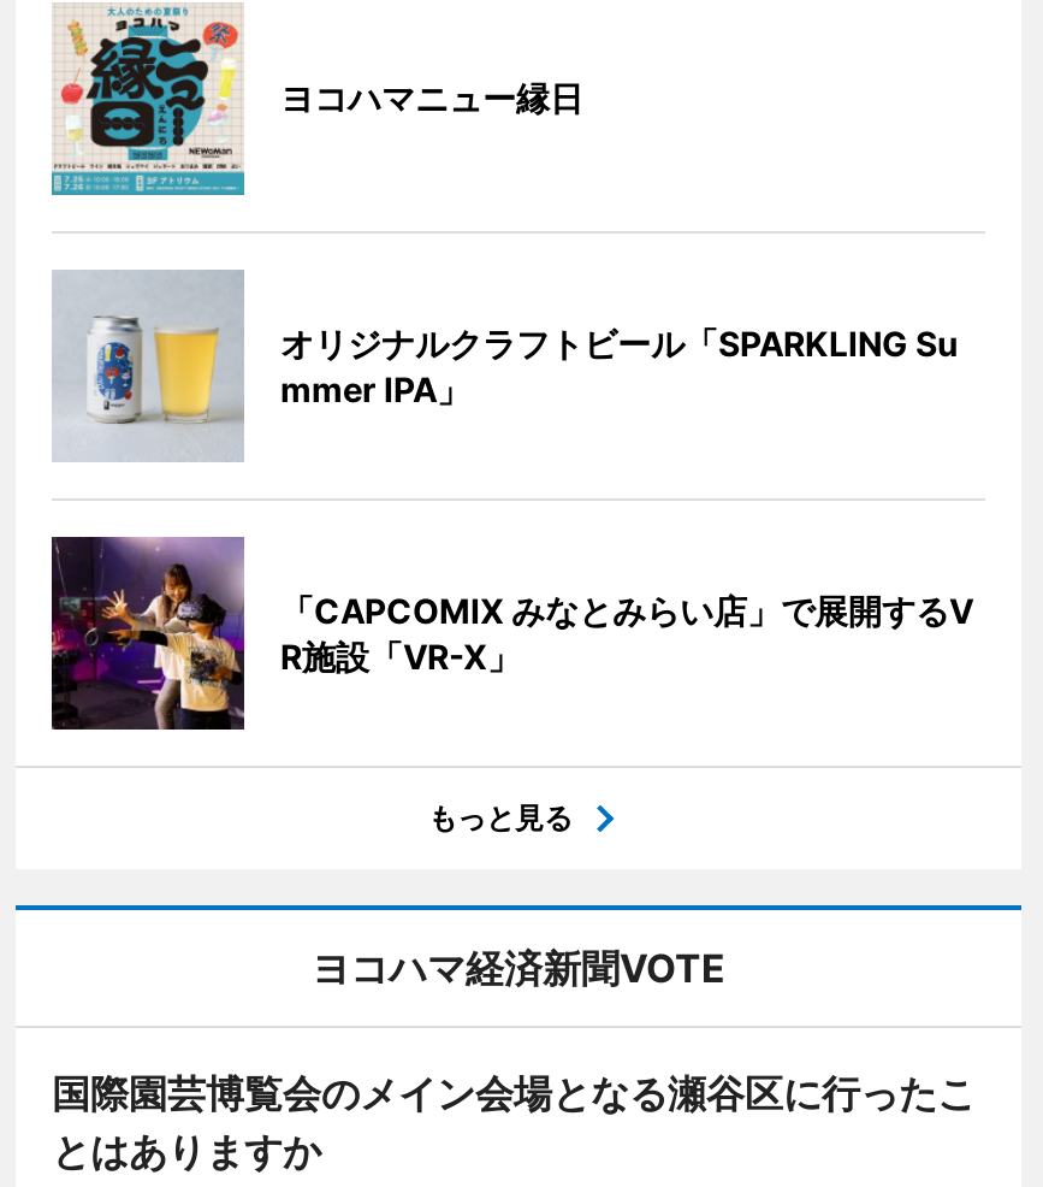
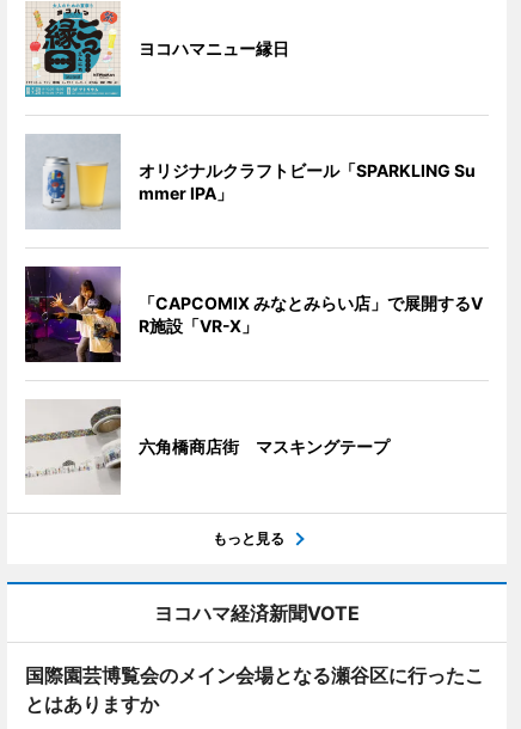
none -> [25,399,390,495] [image] | 六角橋商店街 マスキングテープ

